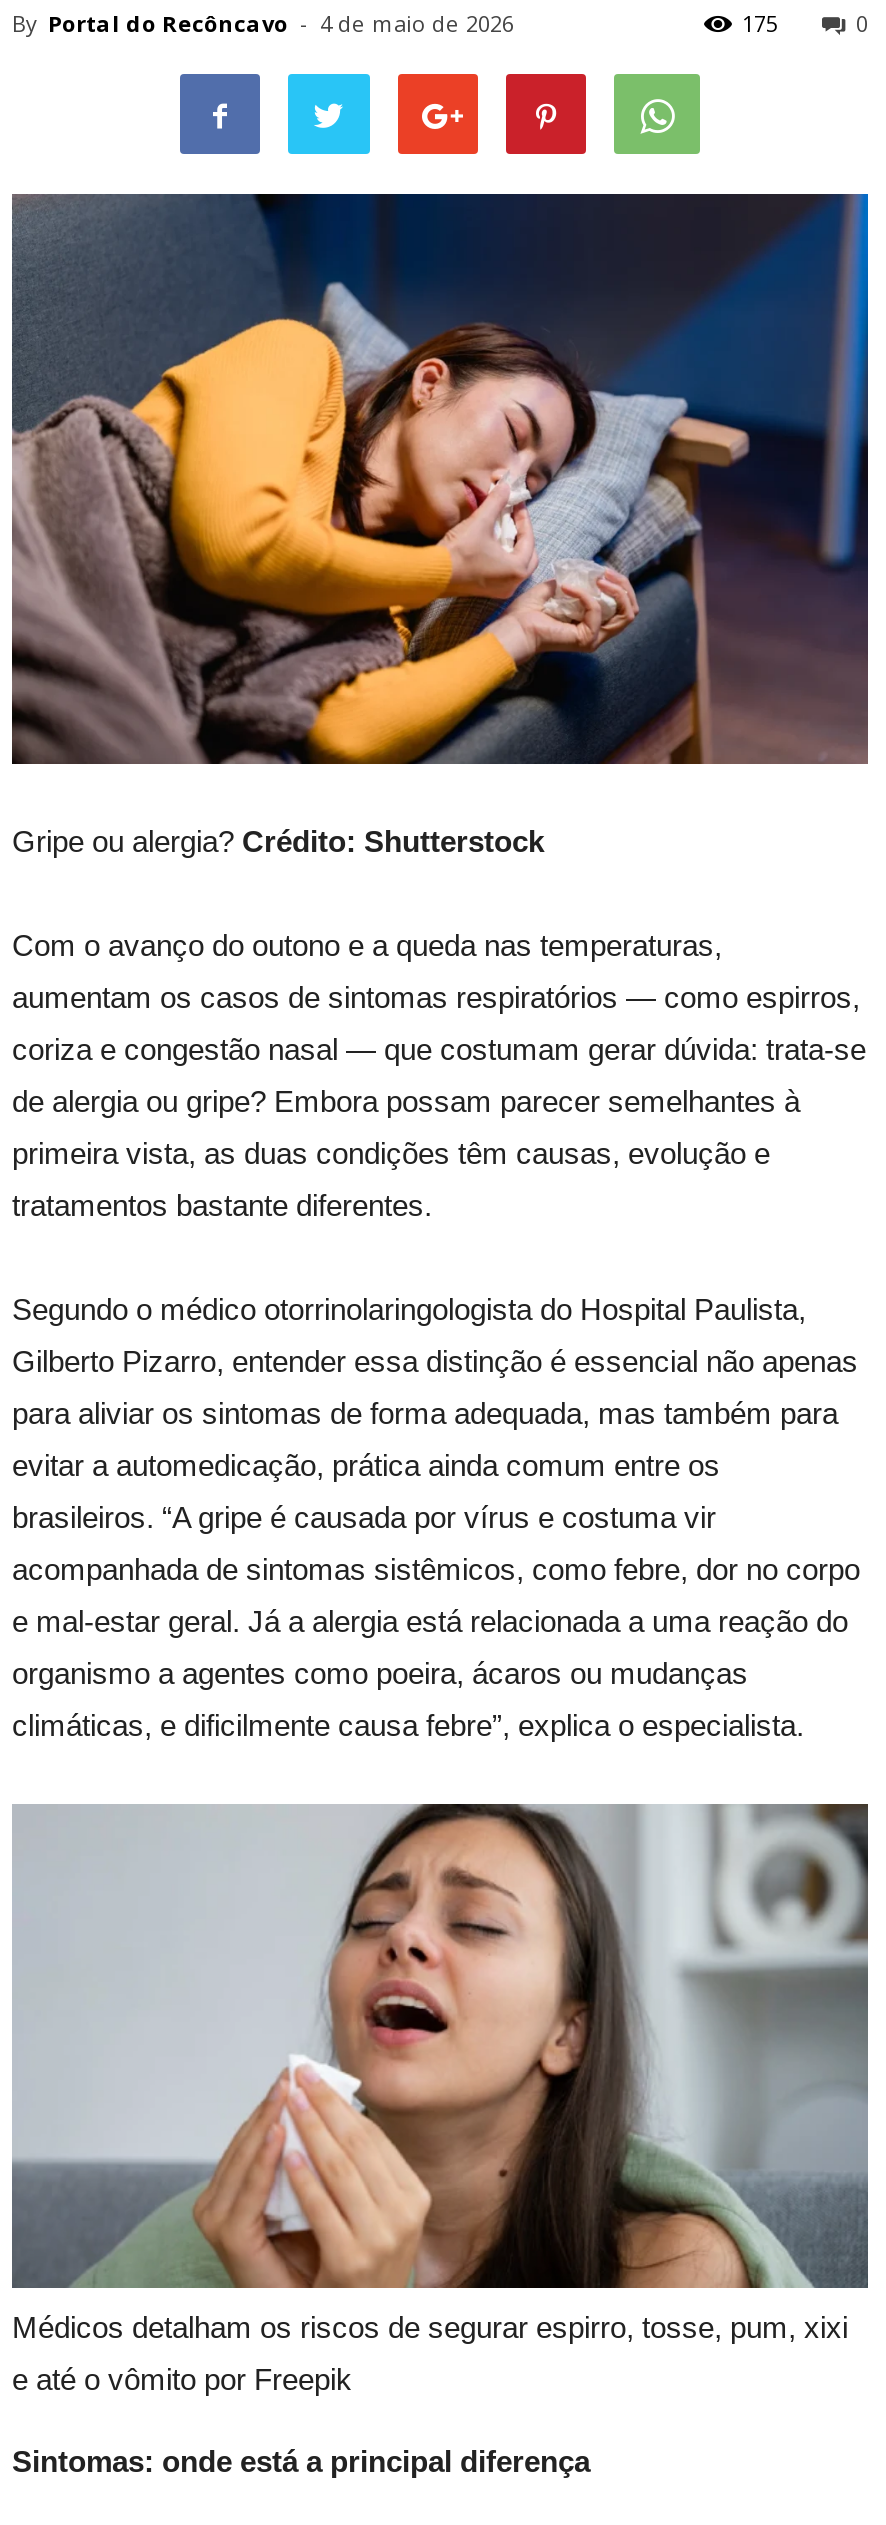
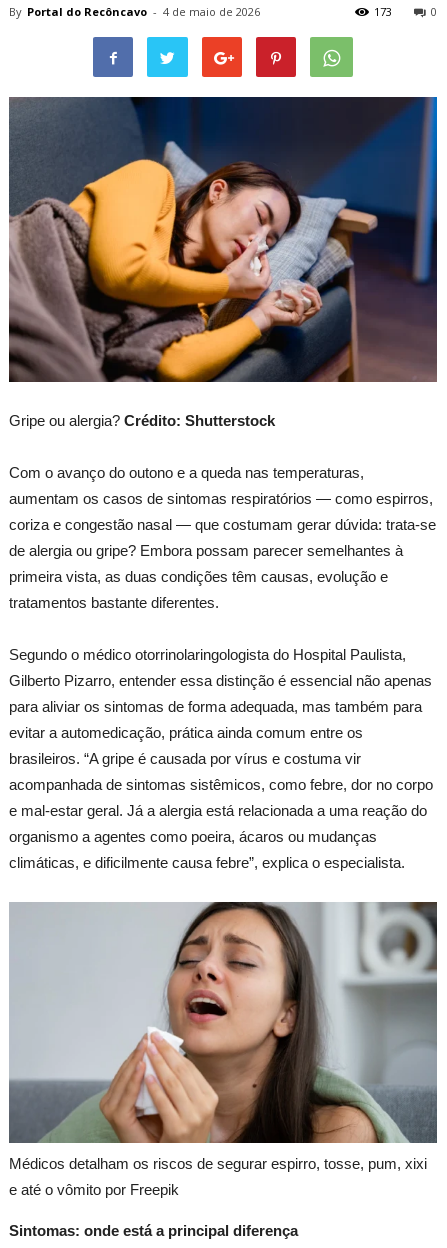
[742,8,778,38] 175 -> [374,4,392,19] 173

